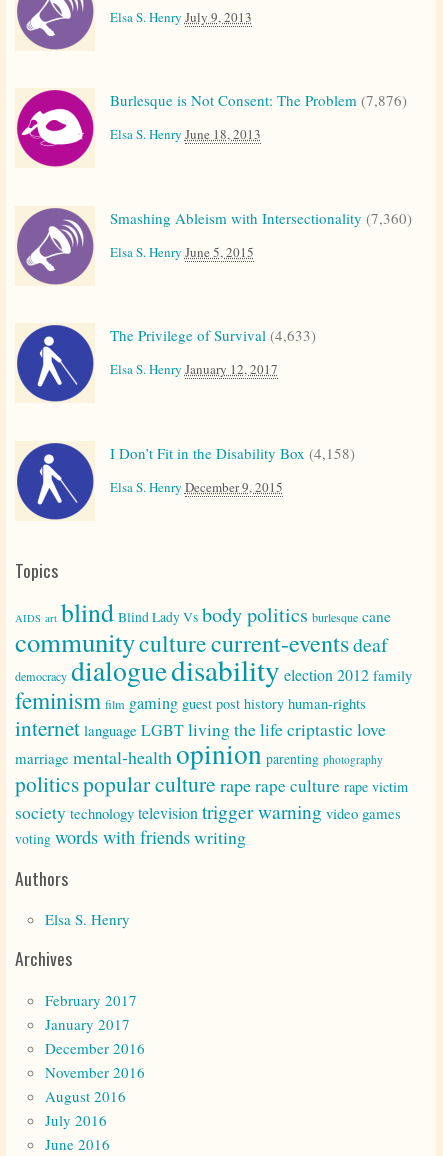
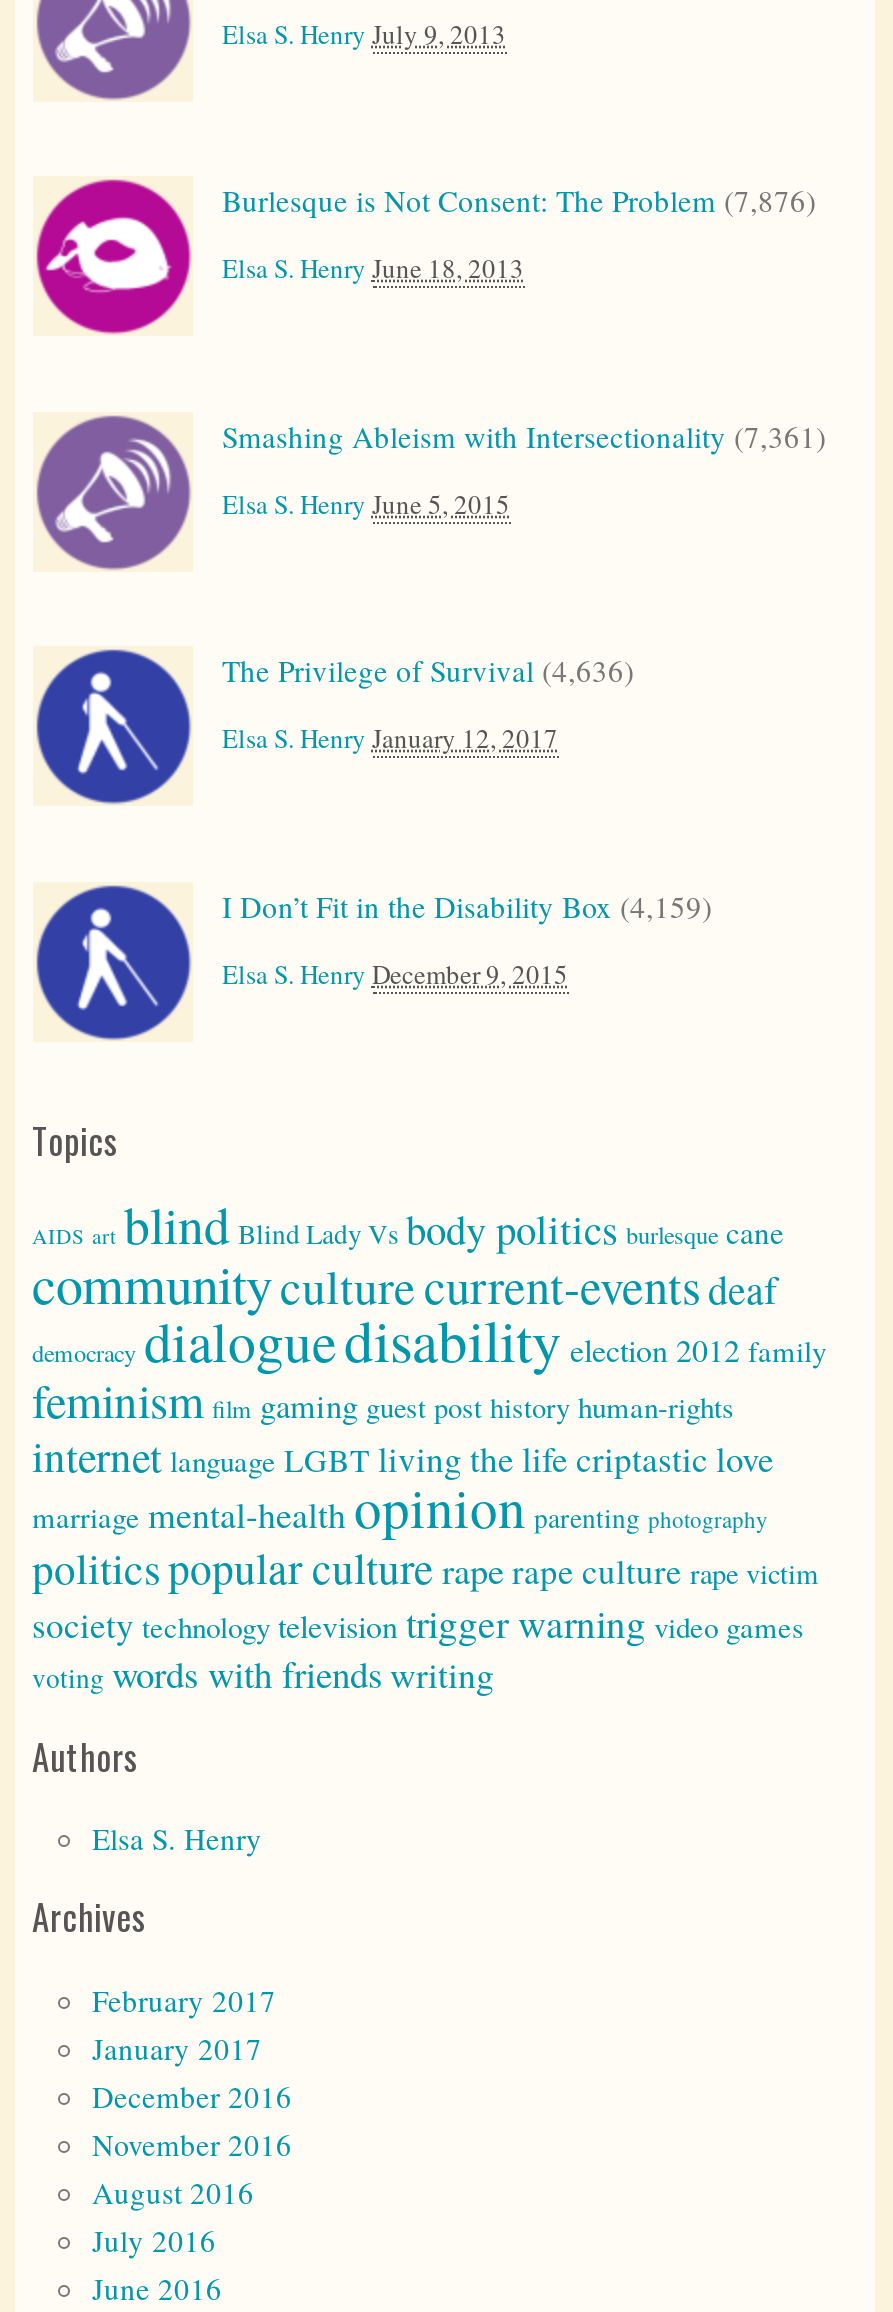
[109,208,411,228] Smashing Ableism with Intersectionality (7,360) -> [222,416,826,456] Smashing Ableism with Intersectionality (7,361)
[109,325,315,345] The Privilege of Survival (4,633) -> [222,651,634,691] The Privilege of Survival (4,636)
[109,443,354,463] I Don’t Fit in the Disability Box (4,158) -> [222,886,712,926] I Don’t Fit in the Disability Box (4,159)

